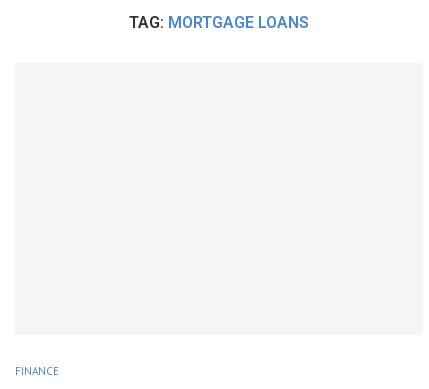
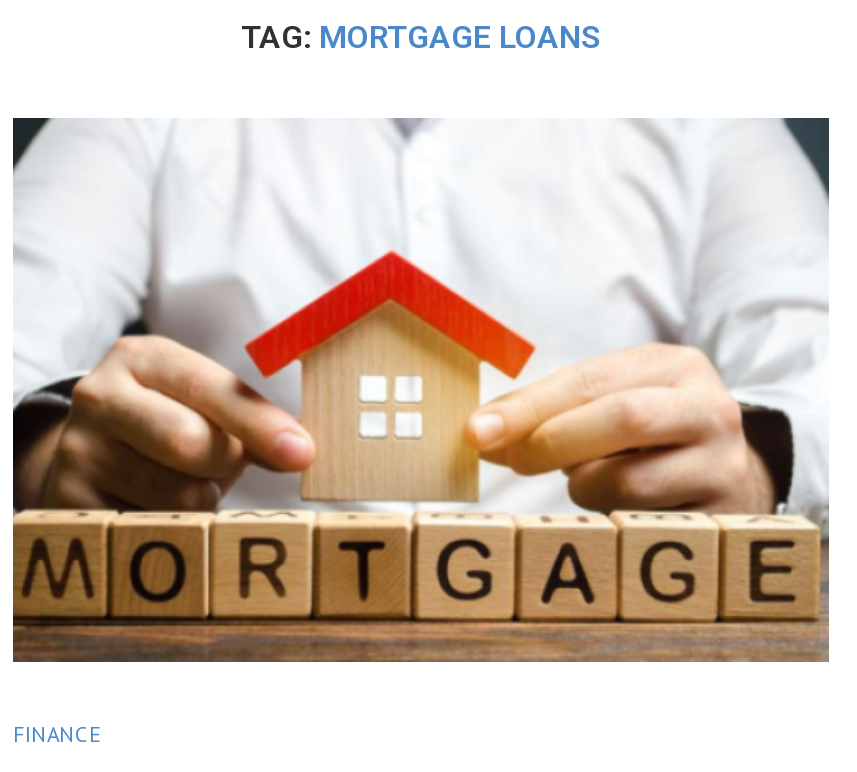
none -> [11,116,831,664] [image]

